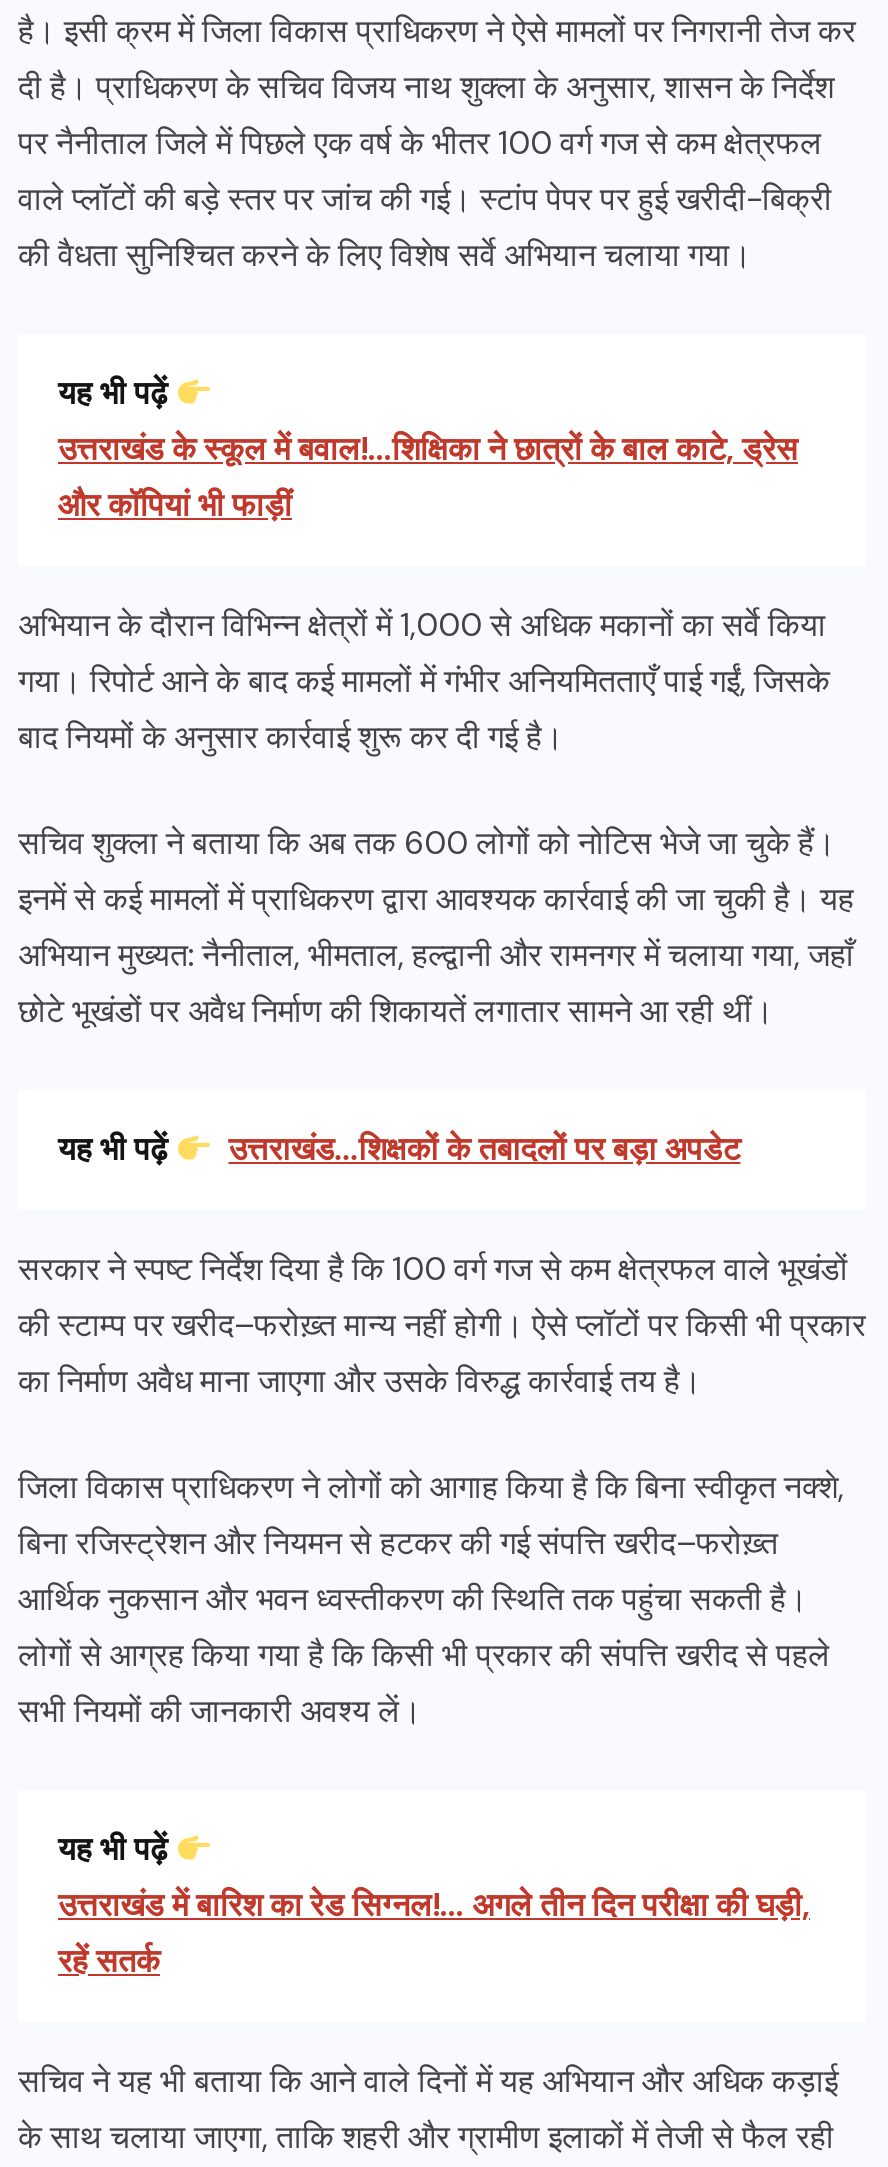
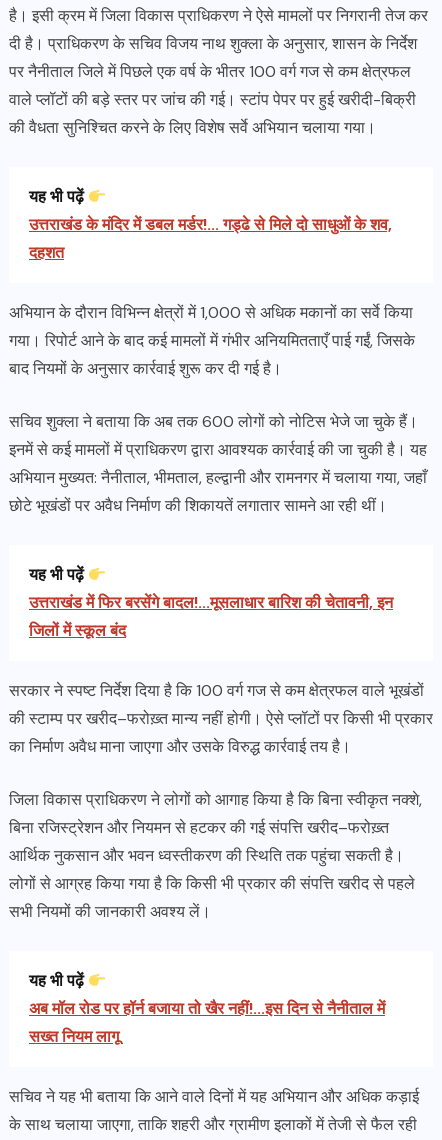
[58,429,798,527] उत्तराखंड के स्कूल में बवाल!...शिक्षिका ने छात्रों के बाल काटे, ड्रेस | और कॉपियां भी फाड़ीं -> [29,214,392,263] उत्तराखंड के मंदिर में डबल मर्डर!... गड्ढे से मिले दो साधुओं के शव, | दहशत
[228,1129,740,1171] उत्तराखंड...शिक्षकों के तबादलों पर बड़ा अपडेट -> [29,592,393,641] उत्तराखंड में फिर बरसेंगे बादल!...मूसलाधार बारिश की चेतावनी, इन | जिलों में स्कूल बंद
[58,1885,810,1983] उत्तराखंड में बारिश का रेड सिग्नल!... अगले तीन दिन परीक्षा की घड़ी, | रहें सतर्क -> [29,998,385,1047] अब मॉल रोड पर हॉर्न बजाया तो खैर नहीं!...इस दिन से नैनीताल में | सख्त नियम लागू

